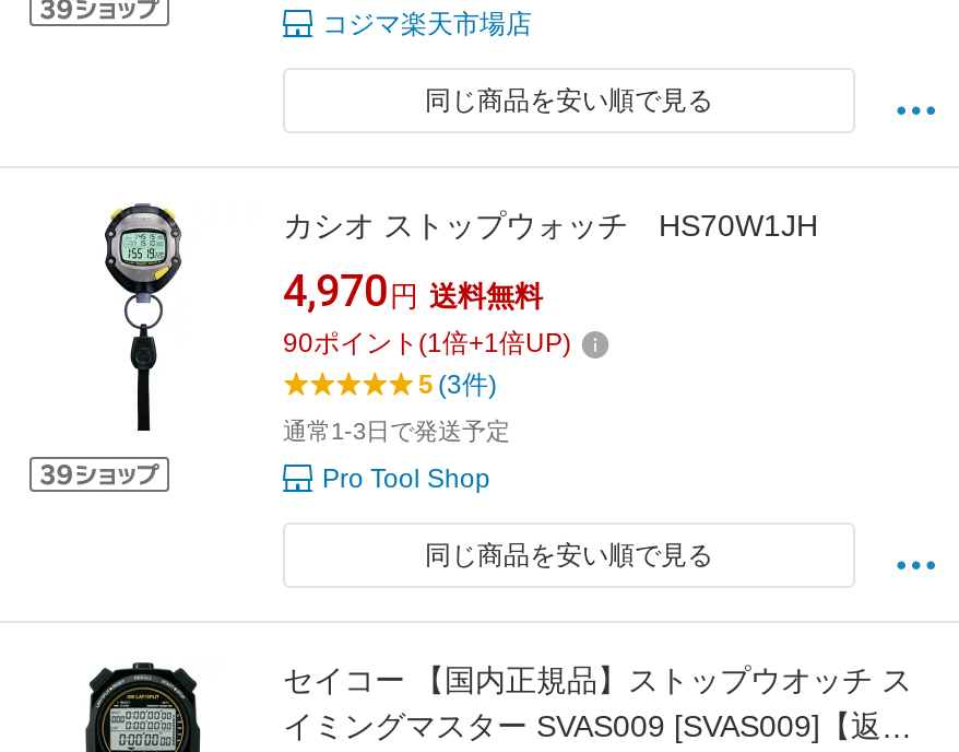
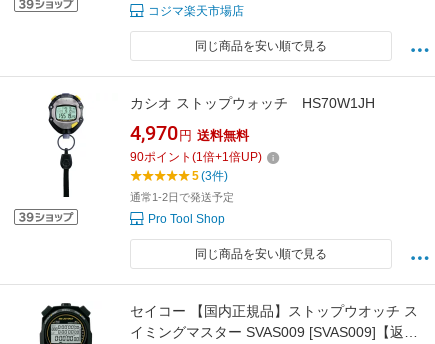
[283,419,510,445] 通常1-3日で発送予定 -> [130,191,234,203] 通常1-2日で発送予定

